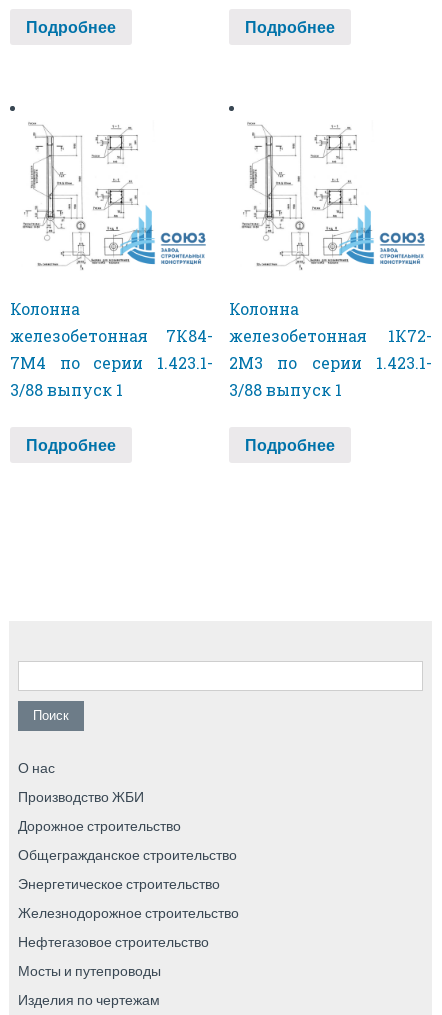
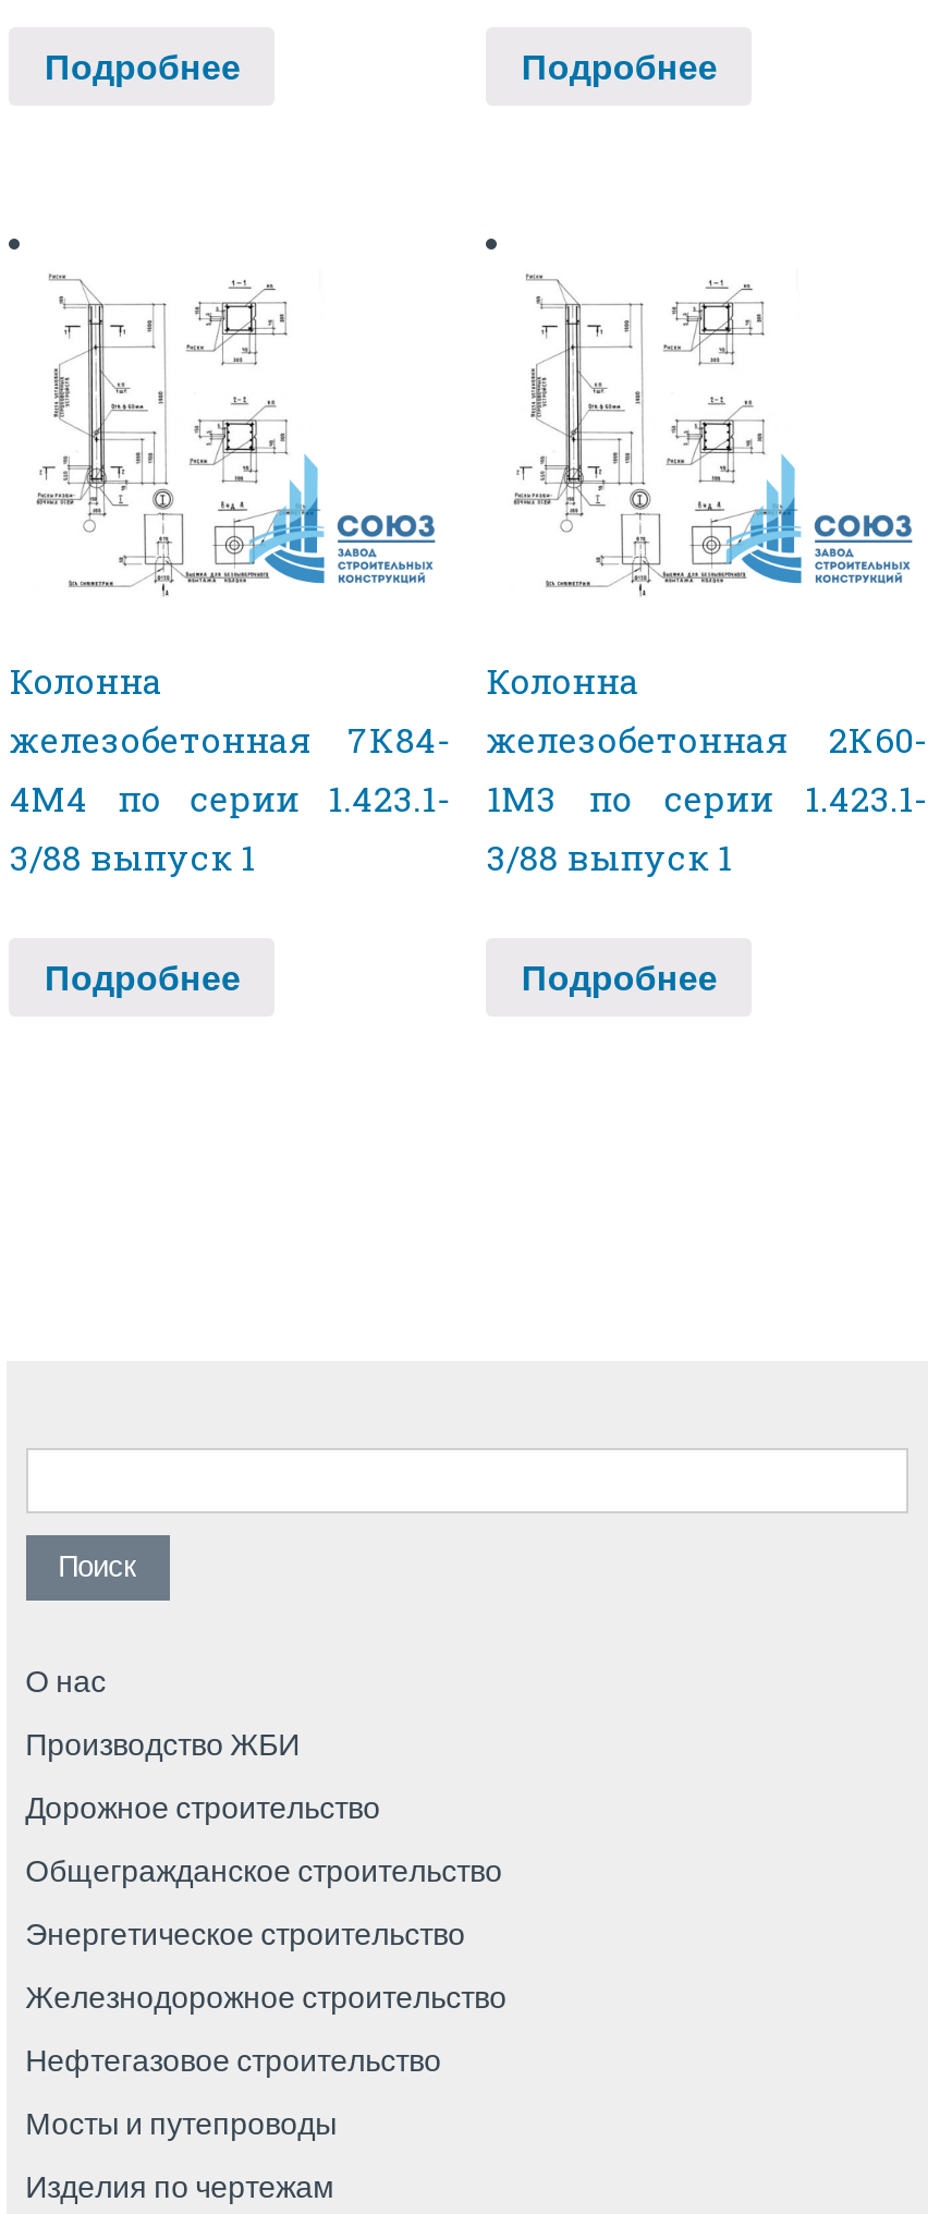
[229,325,431,346] железобетонная 1К72- -> [487,716,927,762] железобетонная 2К60-
[10,352,213,373] 7М4 по серии 1.423.1- -> [10,775,450,821] 4М4 по серии 1.423.1-
[229,352,431,373] 2М3 по серии 1.423.1- -> [487,775,927,821] 1М3 по серии 1.423.1-

